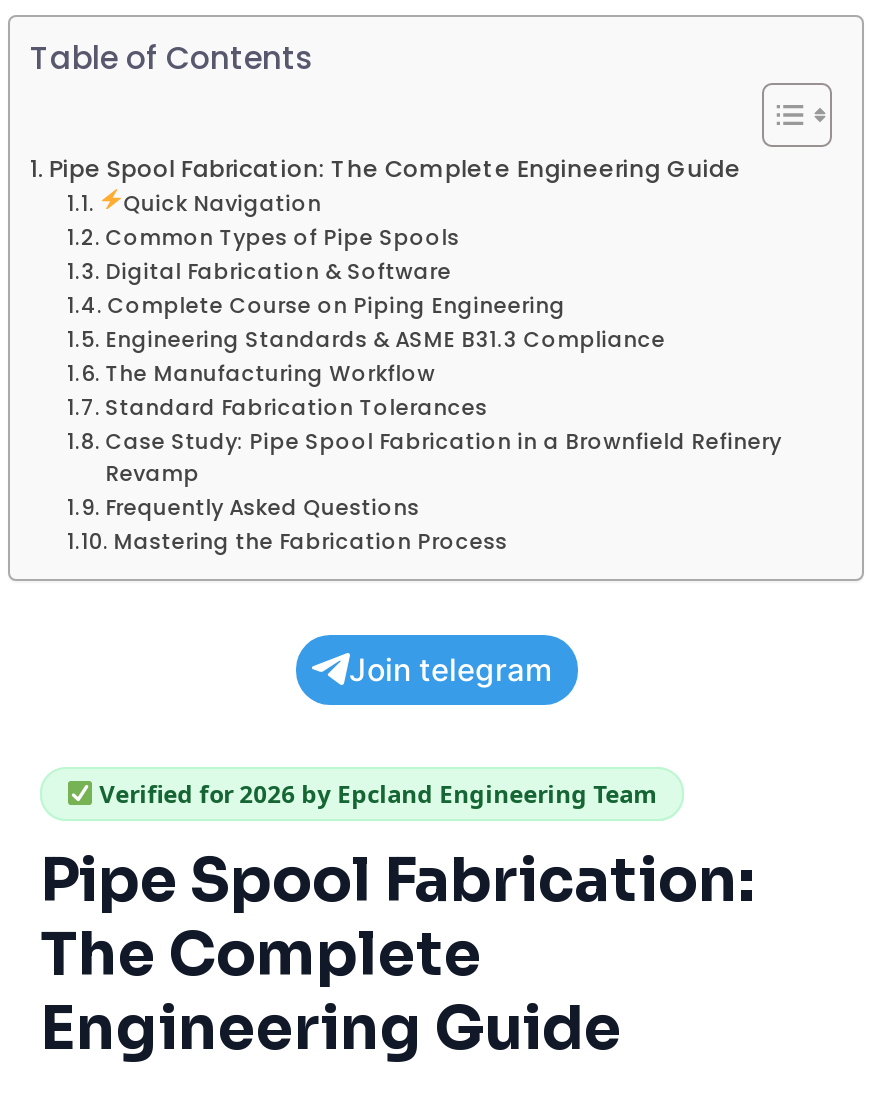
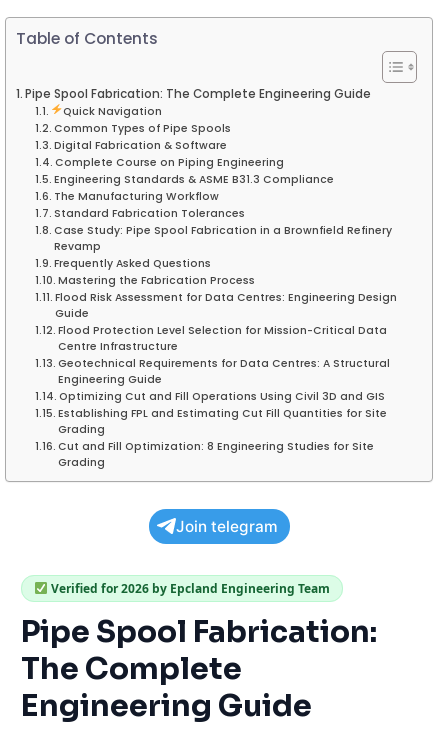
none -> [55,290,397,470] Flood Risk Assessment for Data Centres: Engineering Design | Guide | Flood Protection Level Selection for Mission-Critical Data | Centre Infrastructure | Geotechnical Requirements for Data Centres: A Structural | Engineering Guide | Optimizing Cut and Fill Operations Using Civil 3D and GIS | Establishing FPL and Estimating Cut Fill Quantities for Site | Grading | Cut and Fill Optimization: 8 Engineering Studies for Site | Grading

